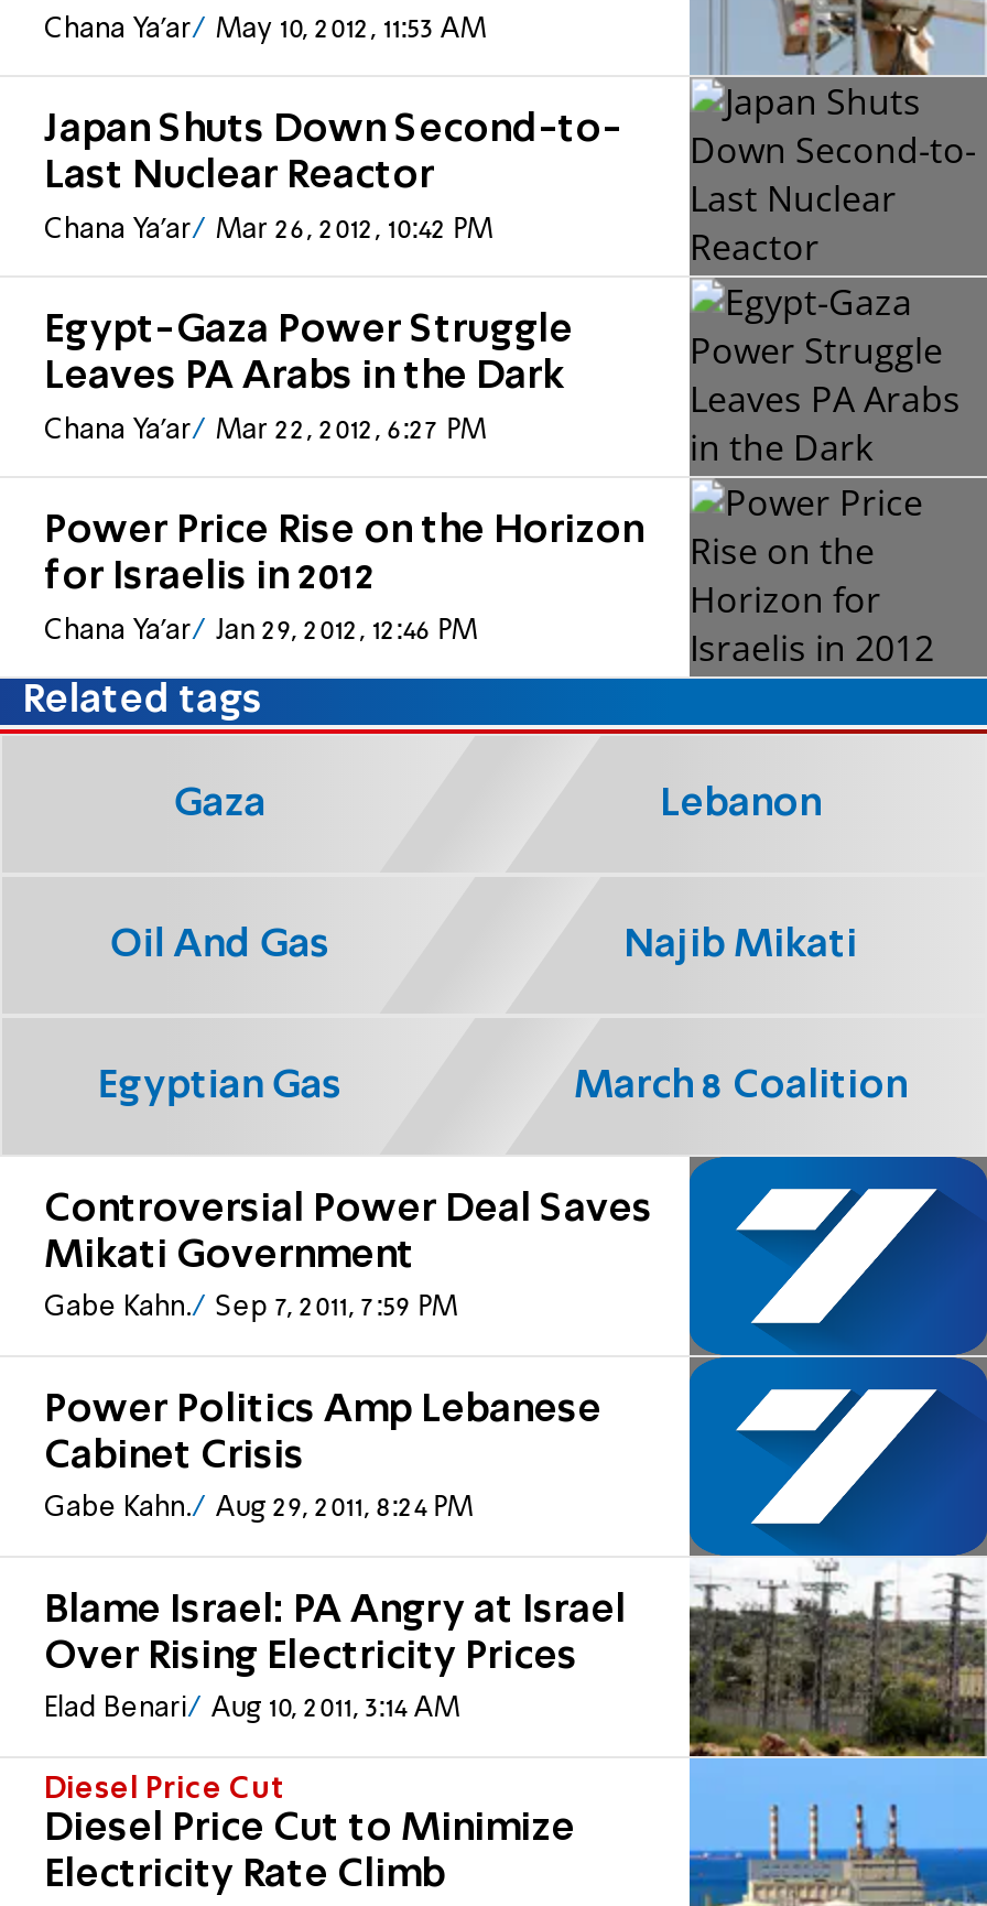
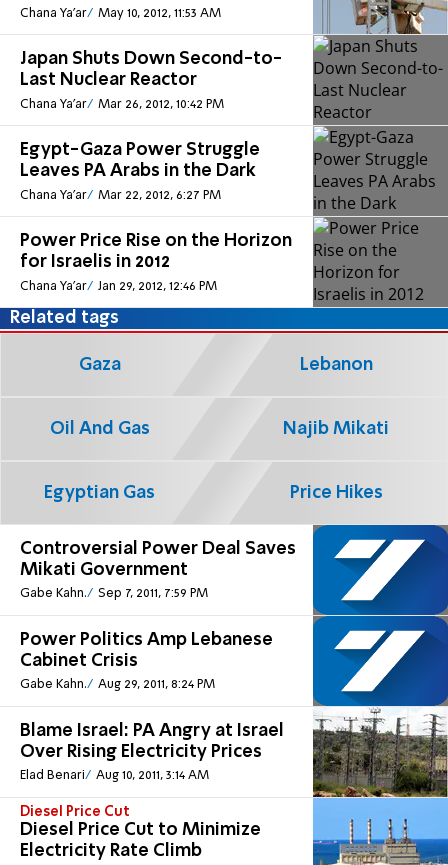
[574,1066,907,1105] March 8 Coalition -> [289,484,382,502] Price Hikes

